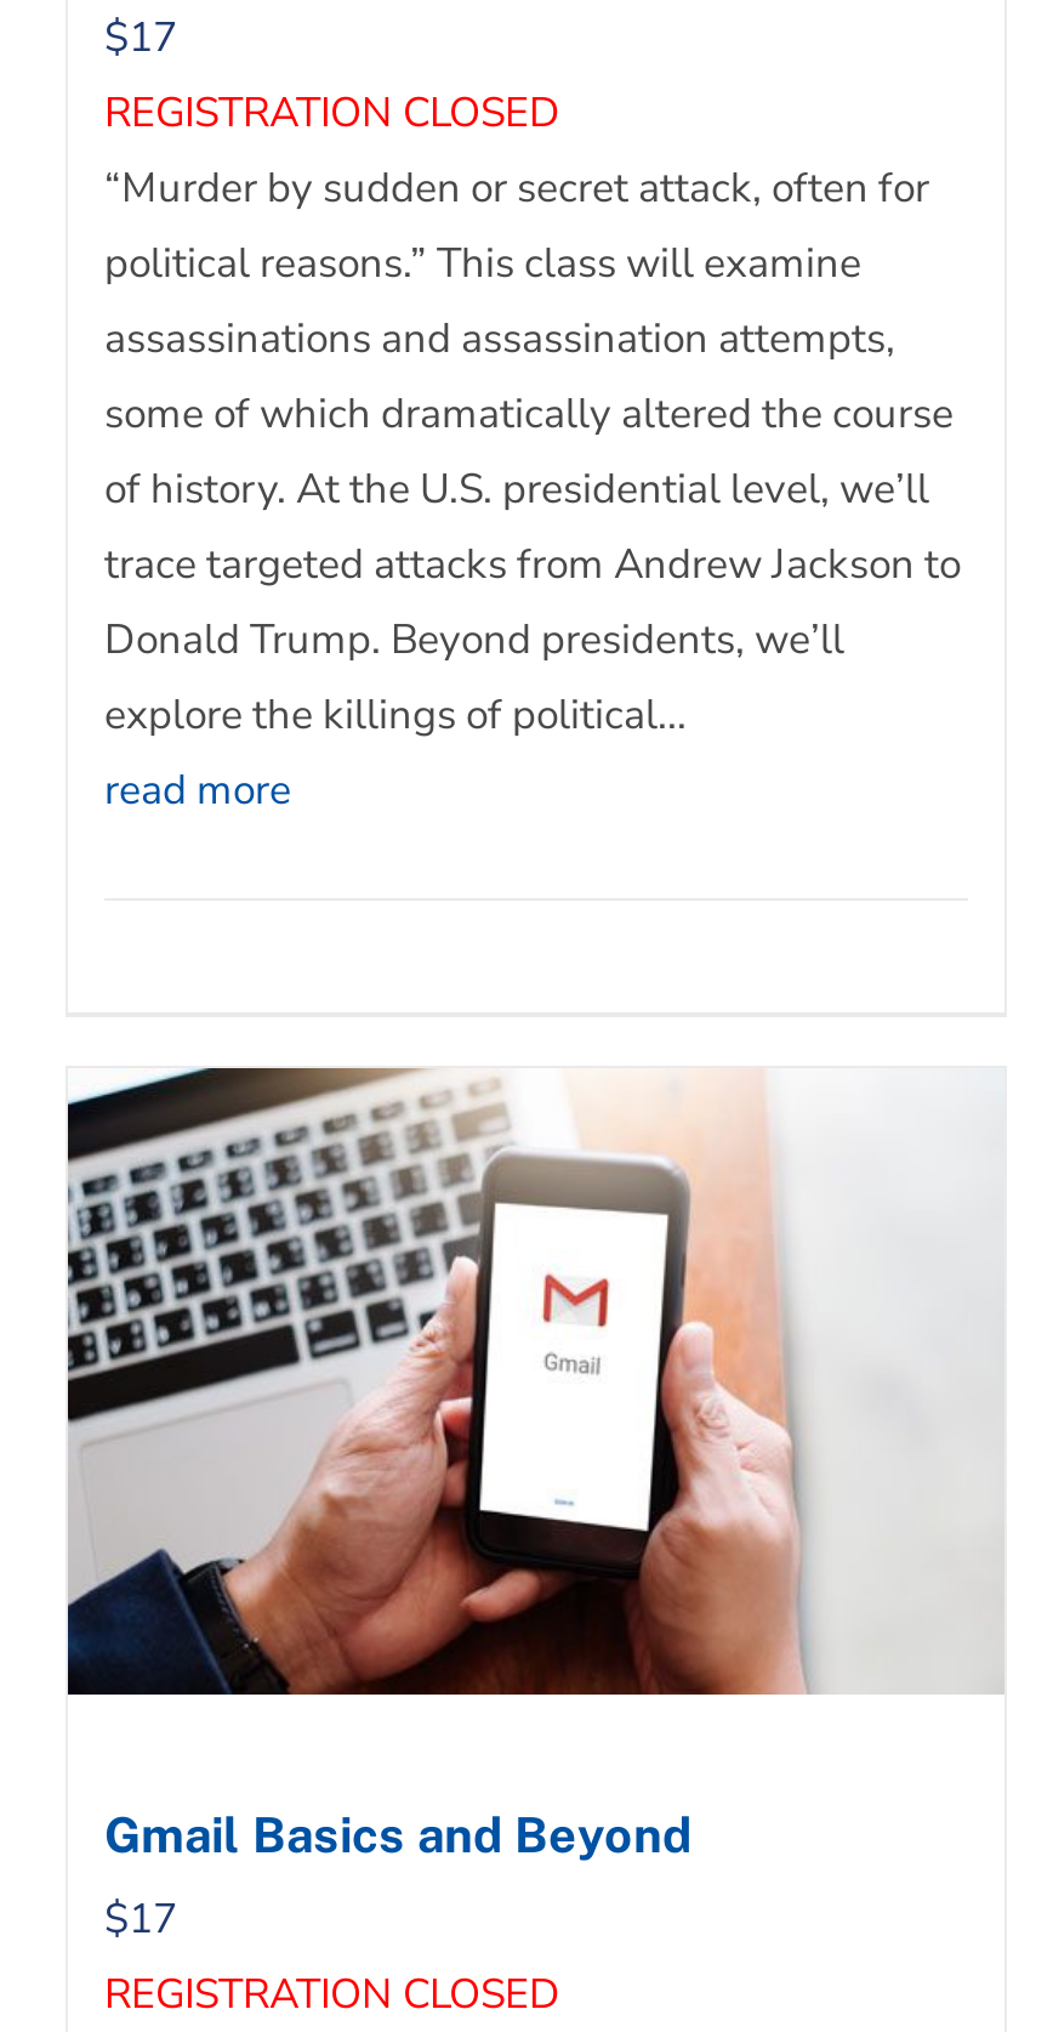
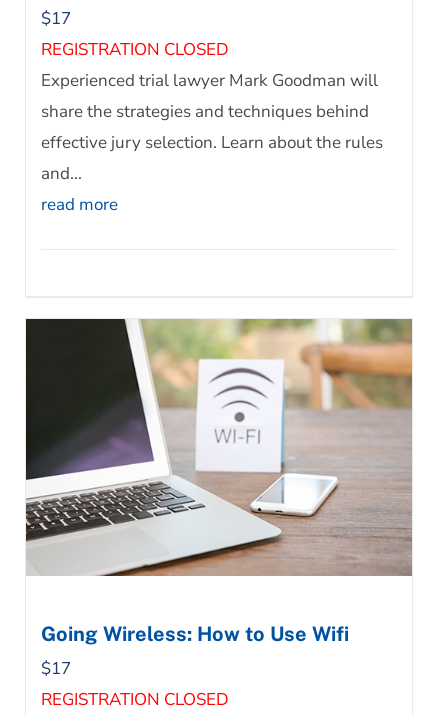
[104,161,961,744] “Murder by sudden or secret attack, often for | political reasons.” This class will examine | assassinations and assassination attempts, | some of which dramatically altered the course | of history. At the U.S. presidential level, we’ll | trace targeted attacks from Andrew Jackson to | Donald Trump. Beyond presidents, we’ll | explore the killings of political... -> [41,69,383,185] Experienced trial lawyer Mark Goodman will | share the strategies and techniques behind | effective jury selection. Learn about the rules | and...
[66,1067,1004,1698] [image] -> [25,318,413,577] [image]
[104,1805,691,1863] Gmail Basics and Beyond -> [41,622,354,646] Going Wireless: How to Use Wifi

